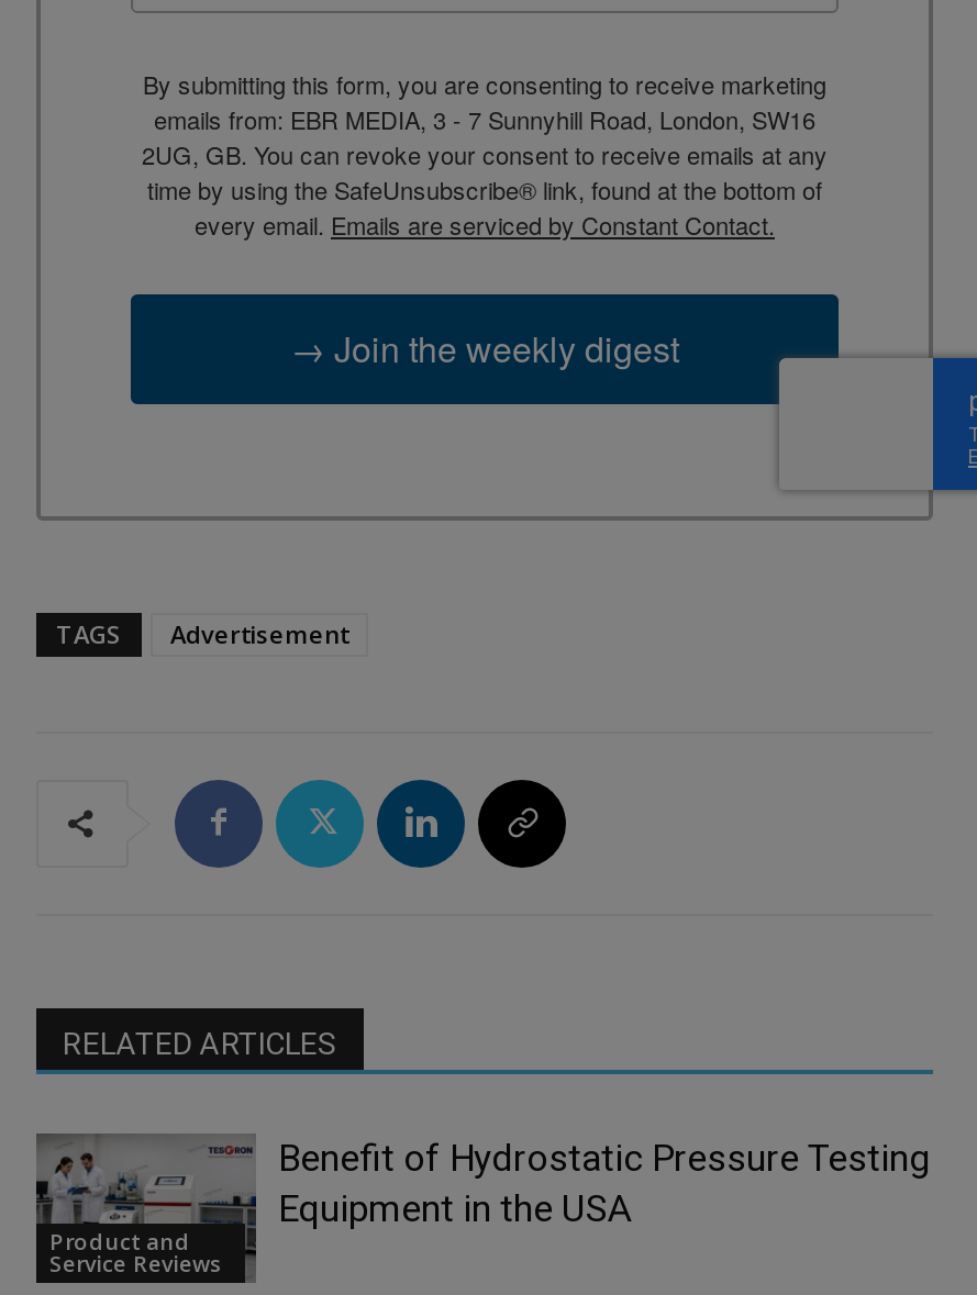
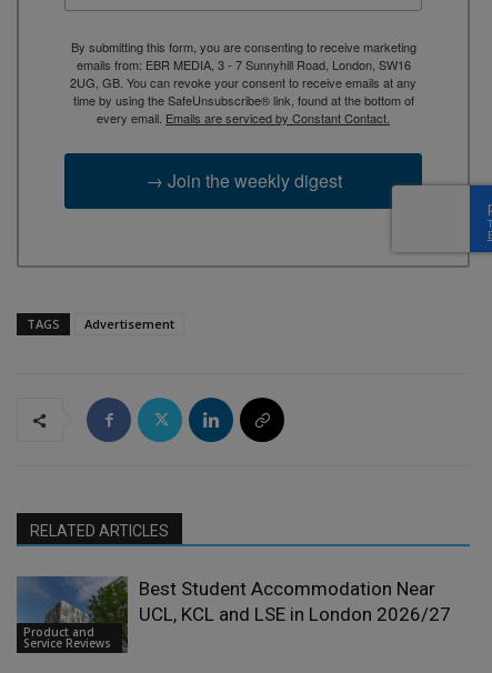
[34,1134,931,1272] [image] | Benefit of Hydrostatic Pressure Testing | Equipment in the USA -> [17,576,451,652] [image] | Best Student Accommodation Near | UCL, KCL and LSE in London 2026/27

